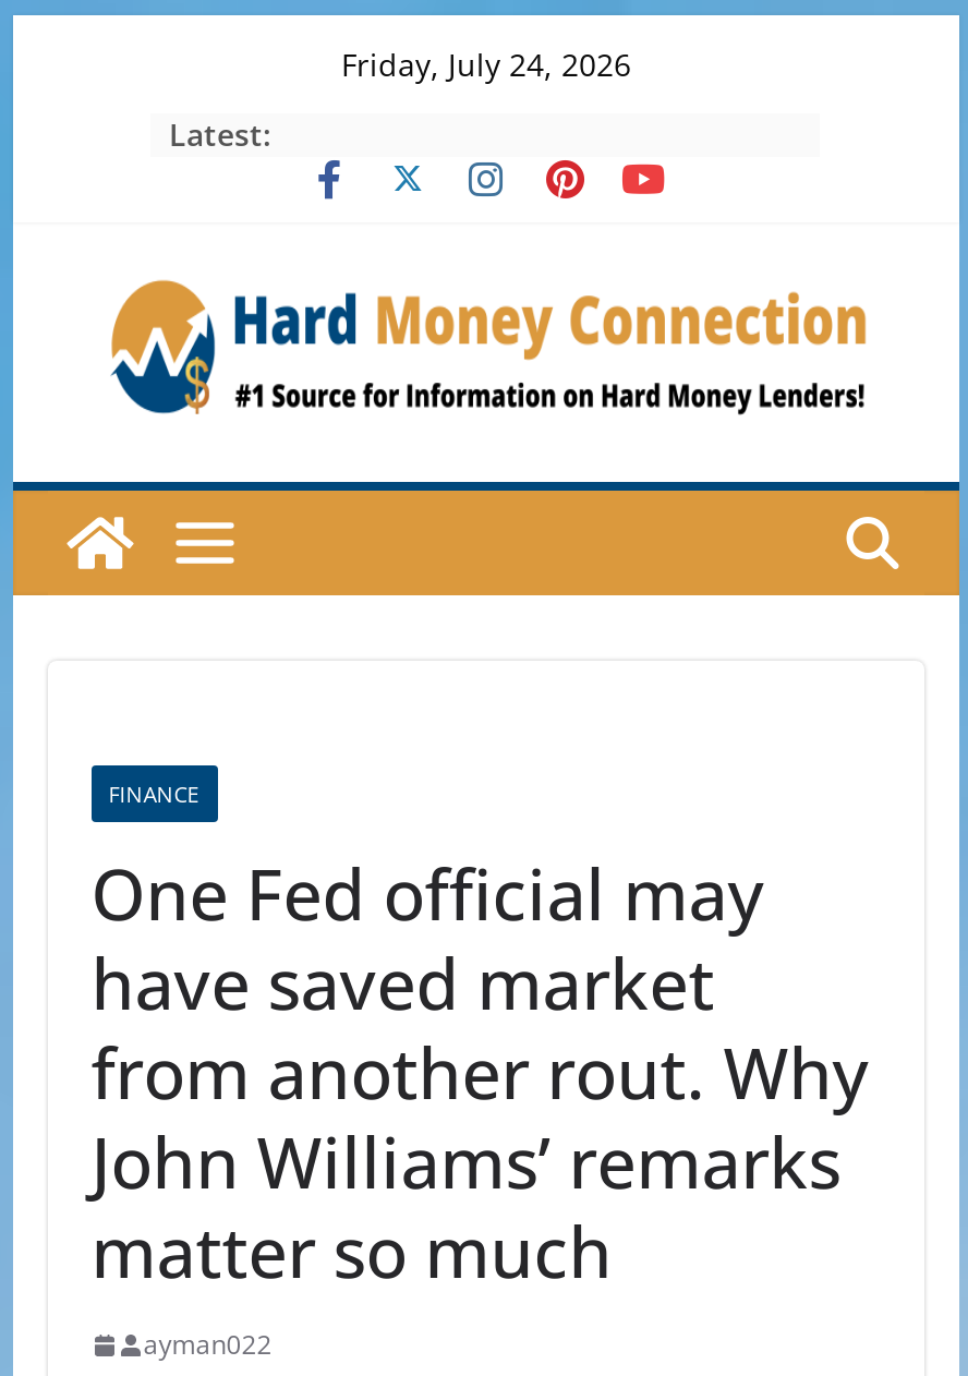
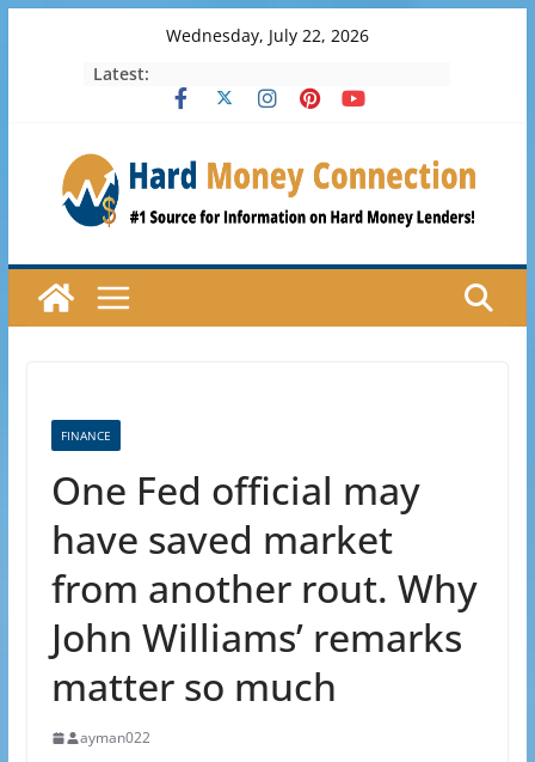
[341,44,631,85] Friday, July 24, 2026 -> [166,24,369,47] Wednesday, July 22, 2026

